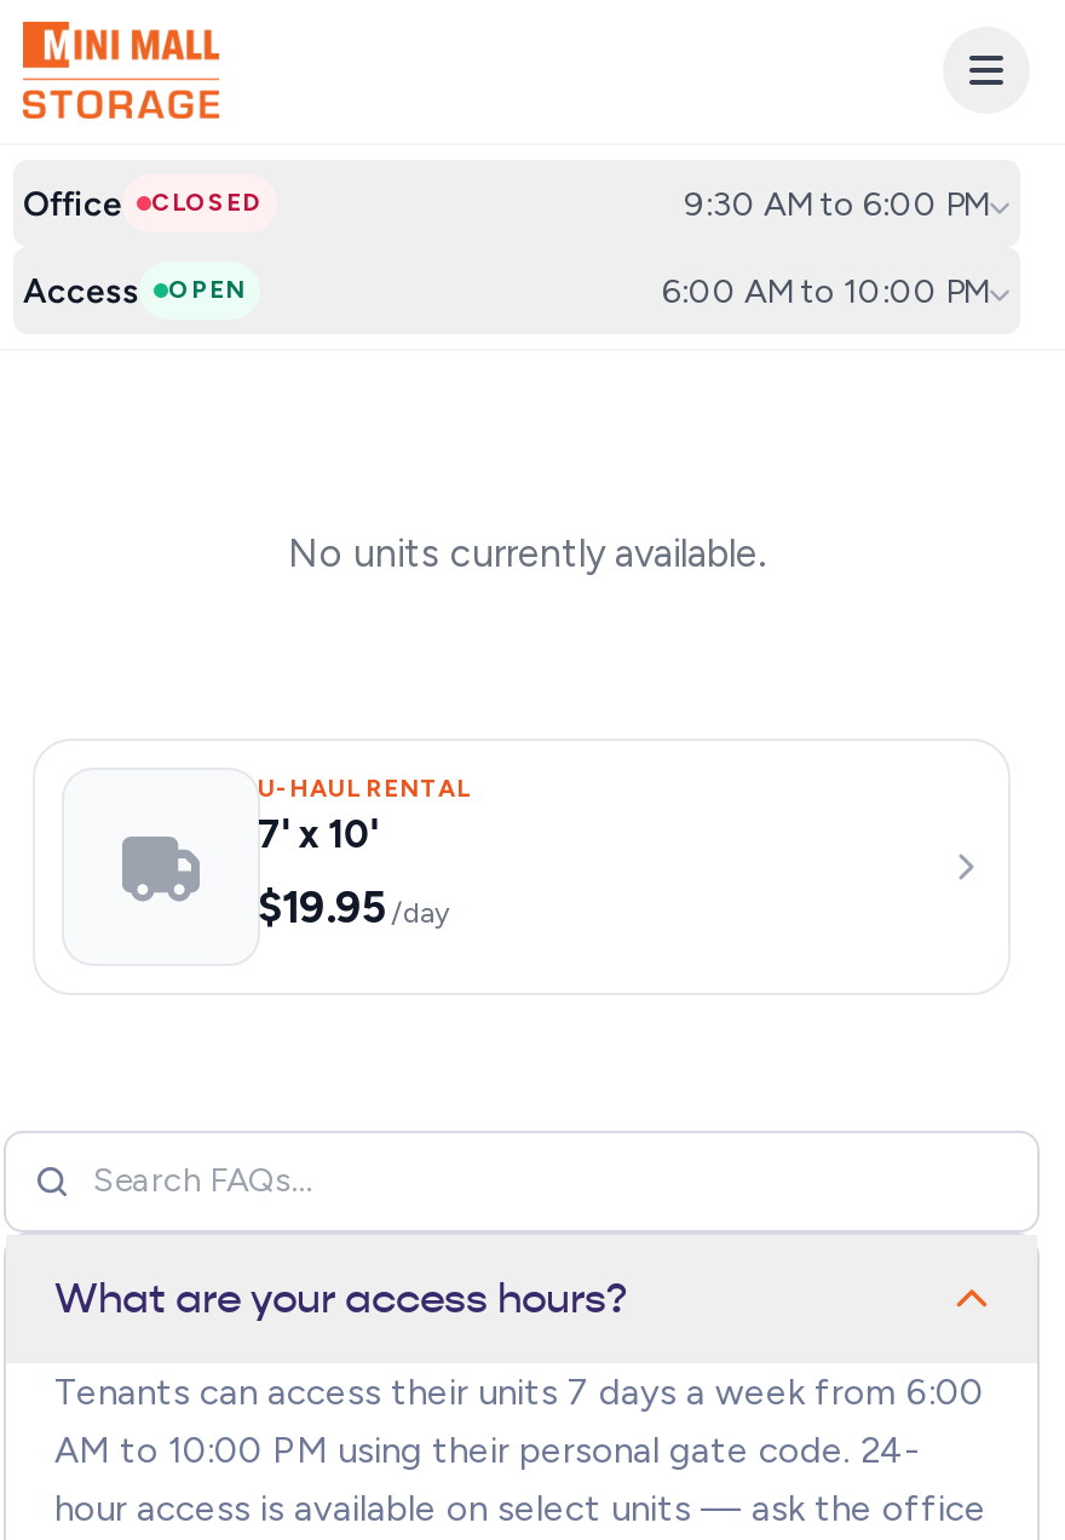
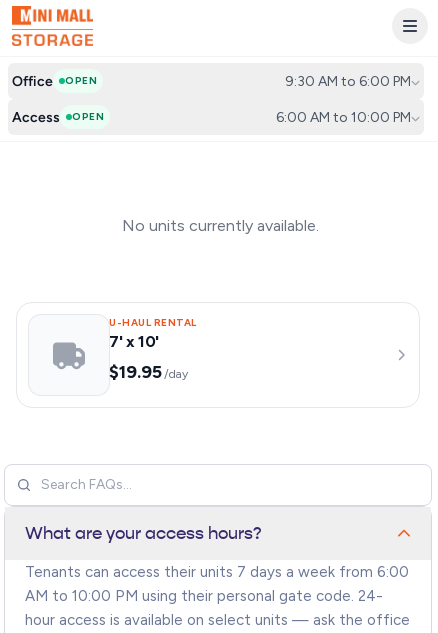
[151,186,263,218] CLOSED -> [65,74,97,87] OPEN

